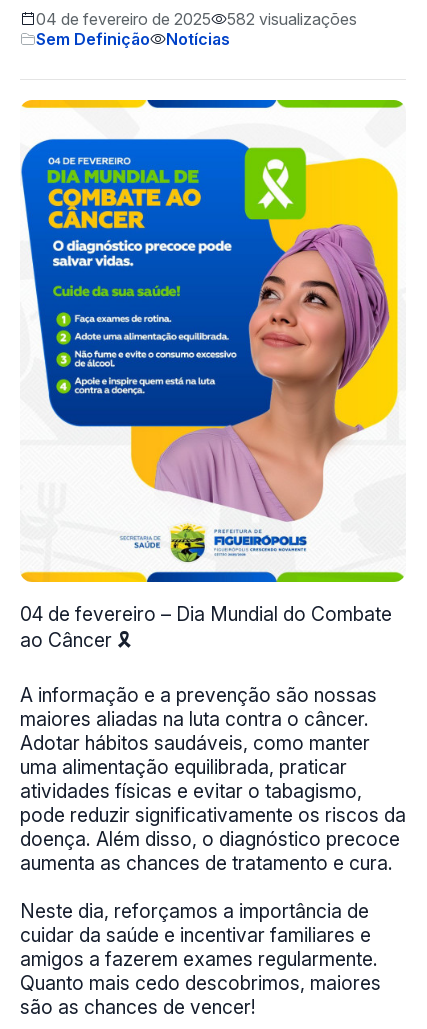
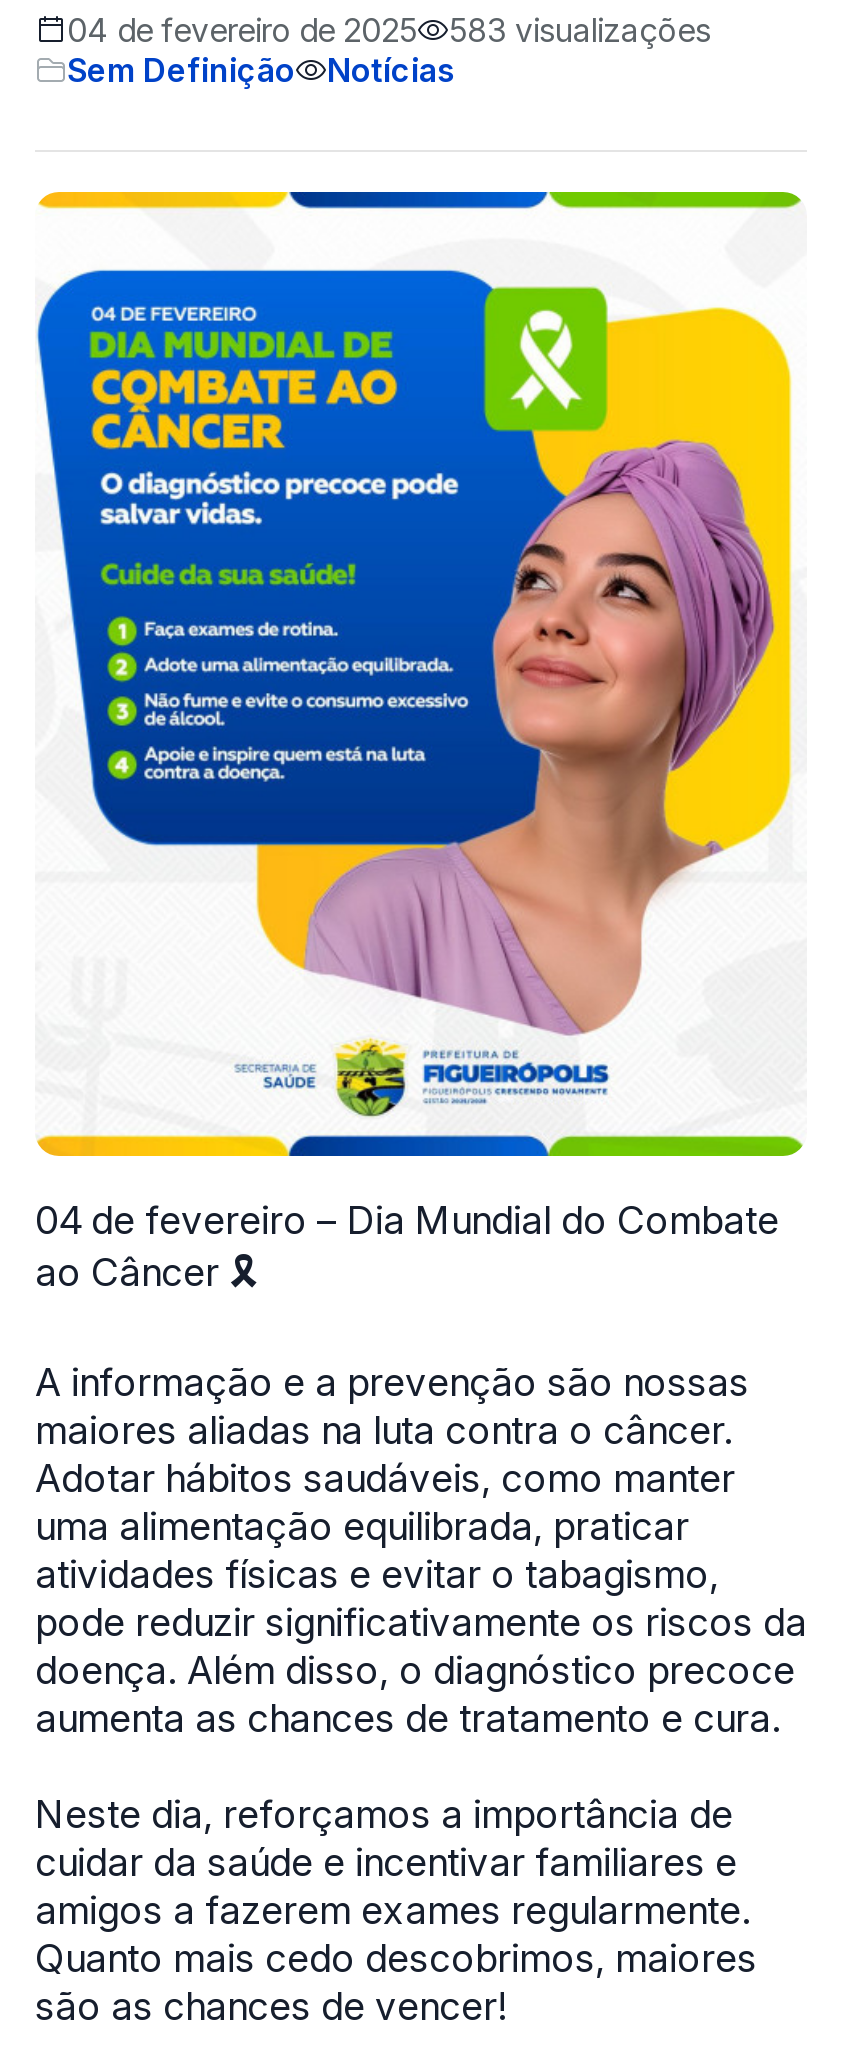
[227,9,357,29] 582 visualizações -> [449,9,711,49] 583 visualizações

